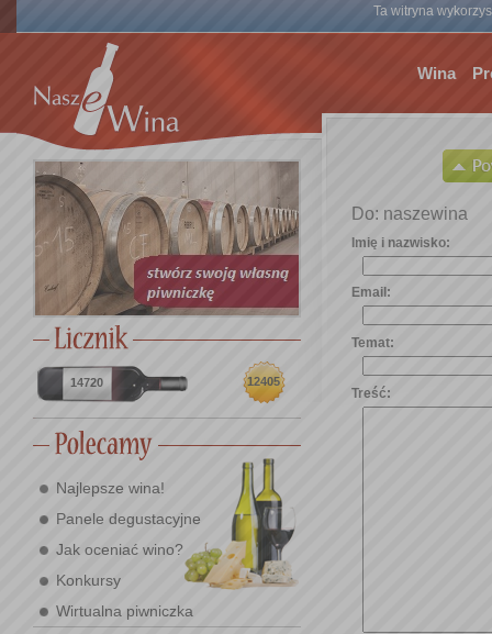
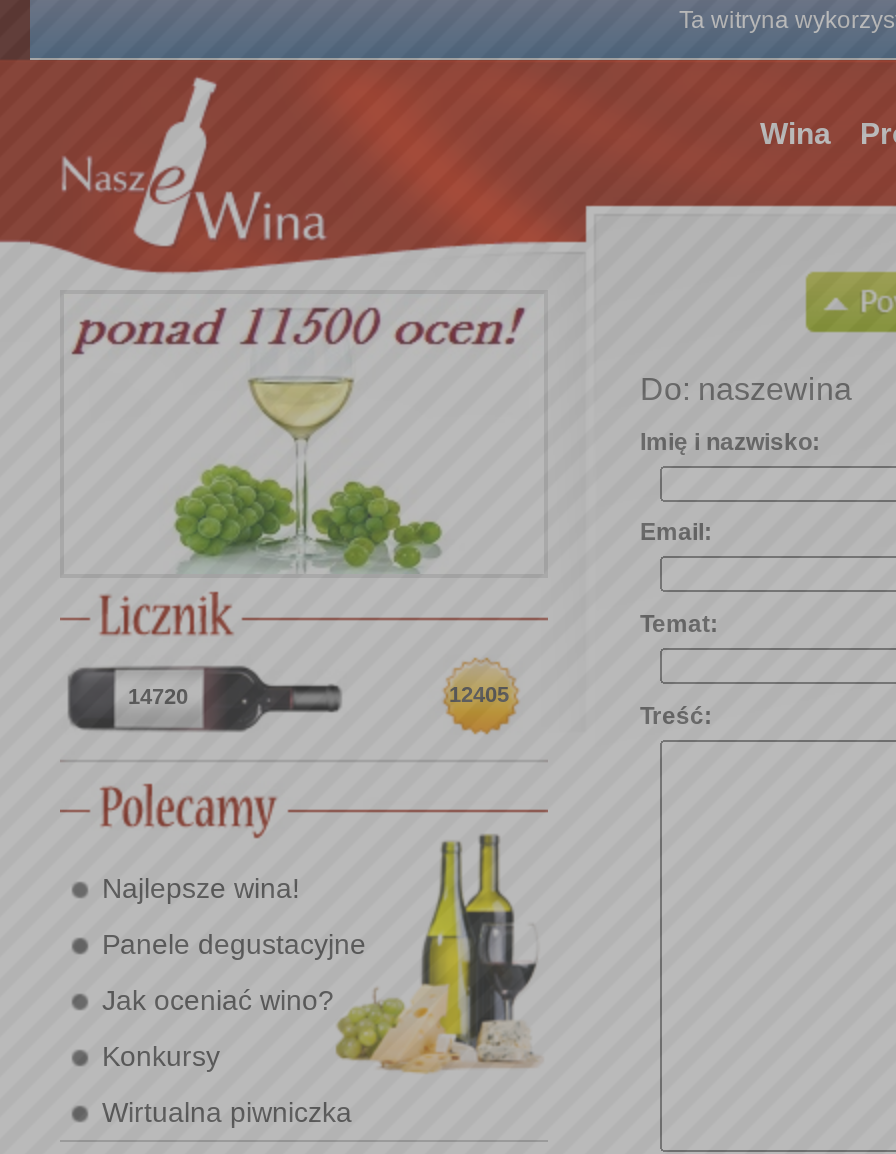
[34,160,300,316] [image] -> [64,294,544,574] [image]

